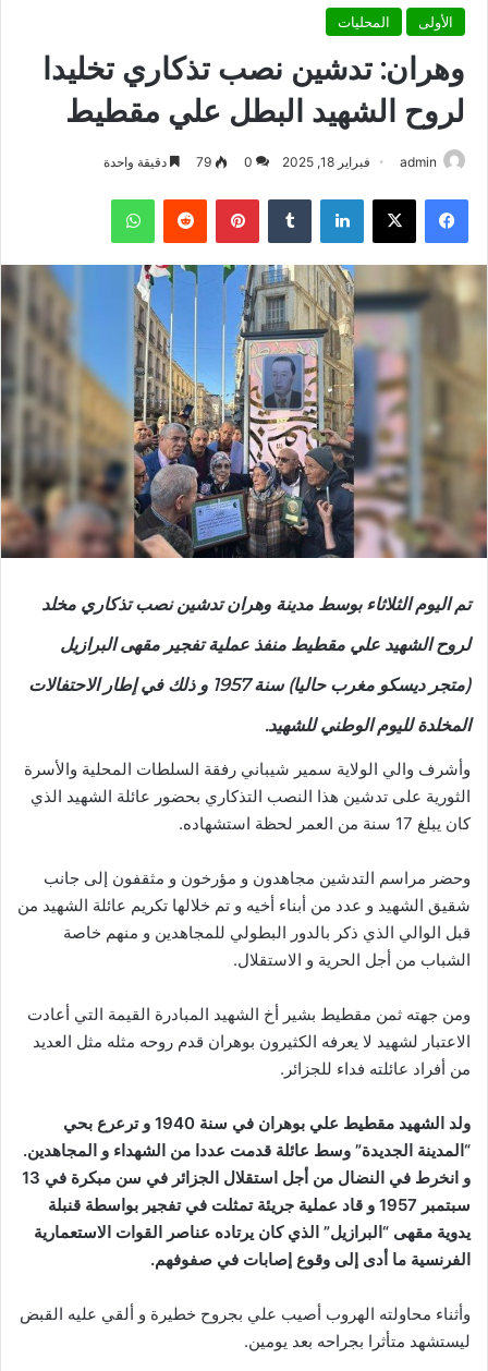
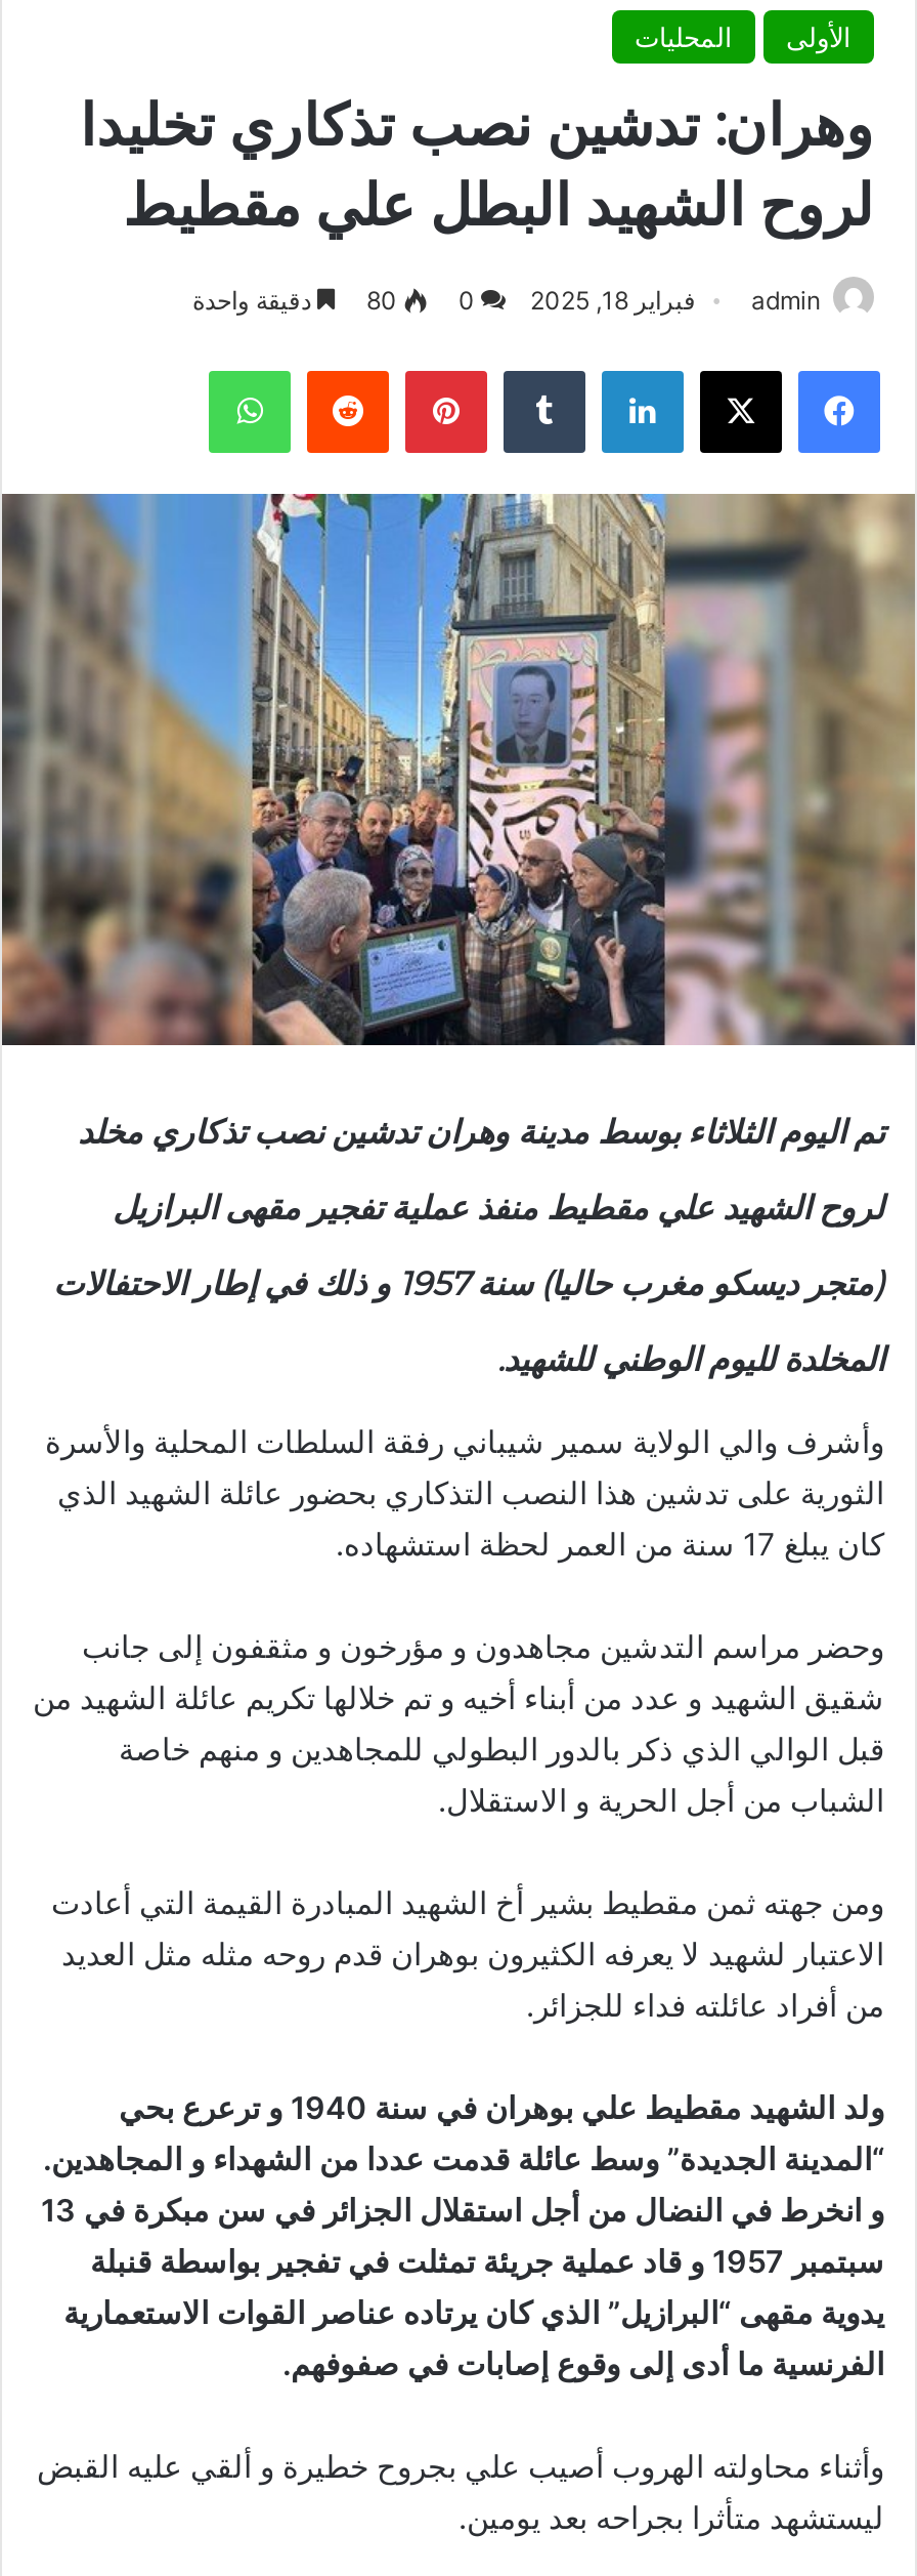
[103,153,253,170] 0 79 دقيقة واحدة -> [192,284,475,315] 0 80 دقيقة واحدة

